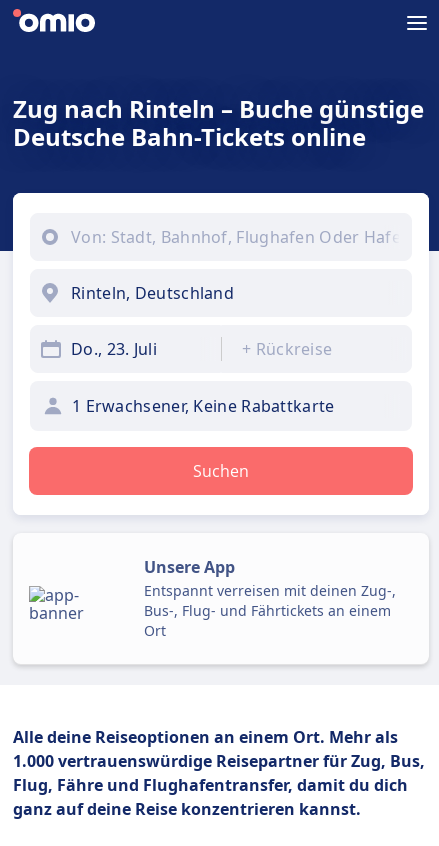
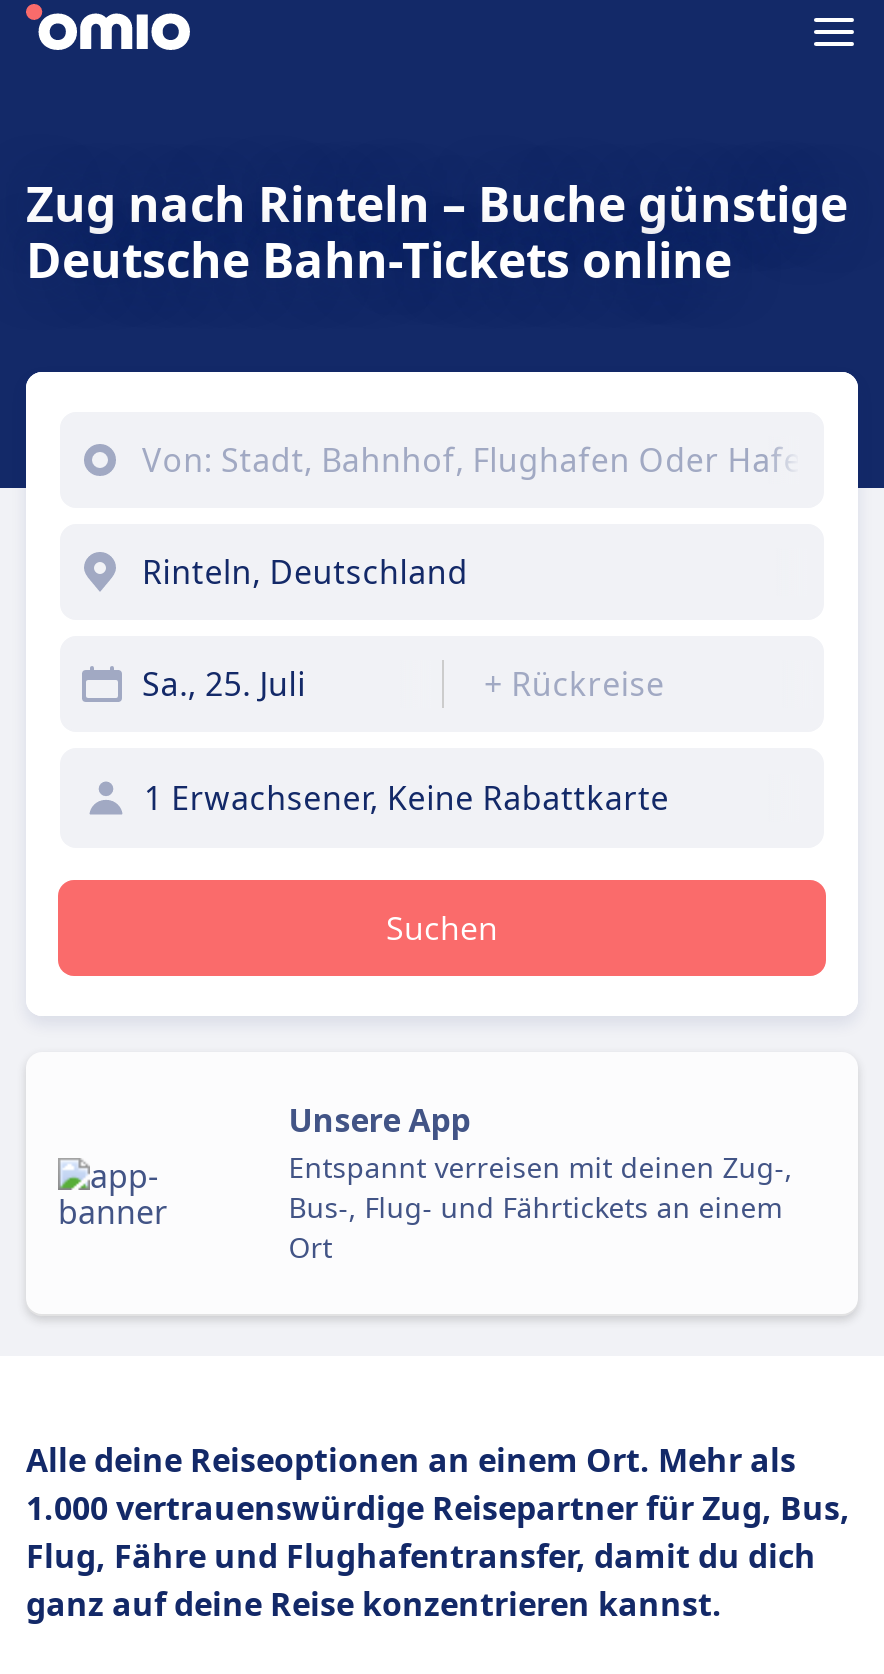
[71,338,157,360] Do., 23. Juli -> [142,662,306,706] Sa., 25. Juli

